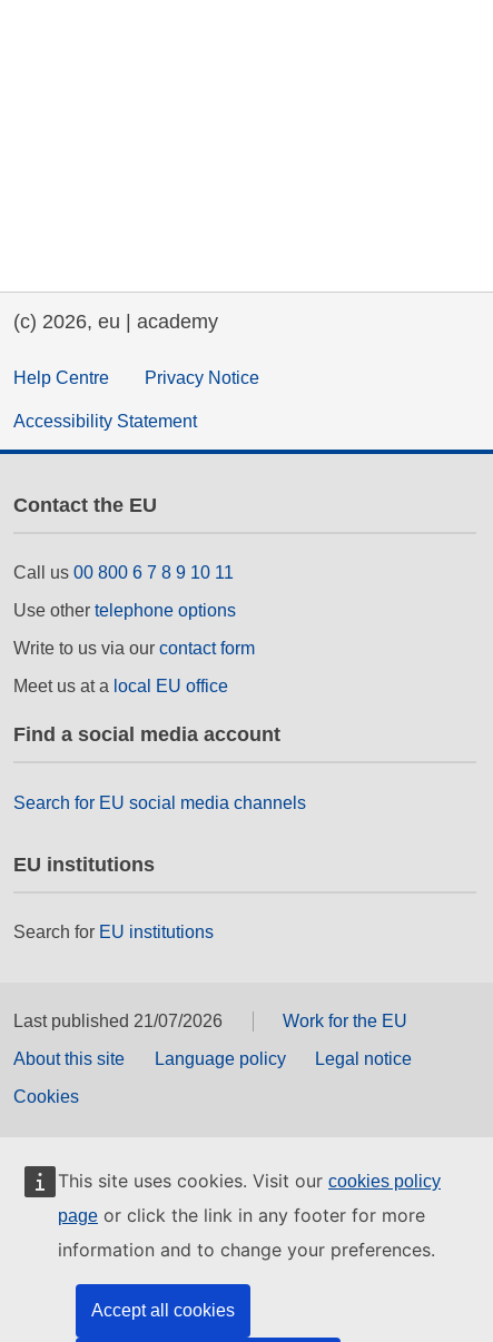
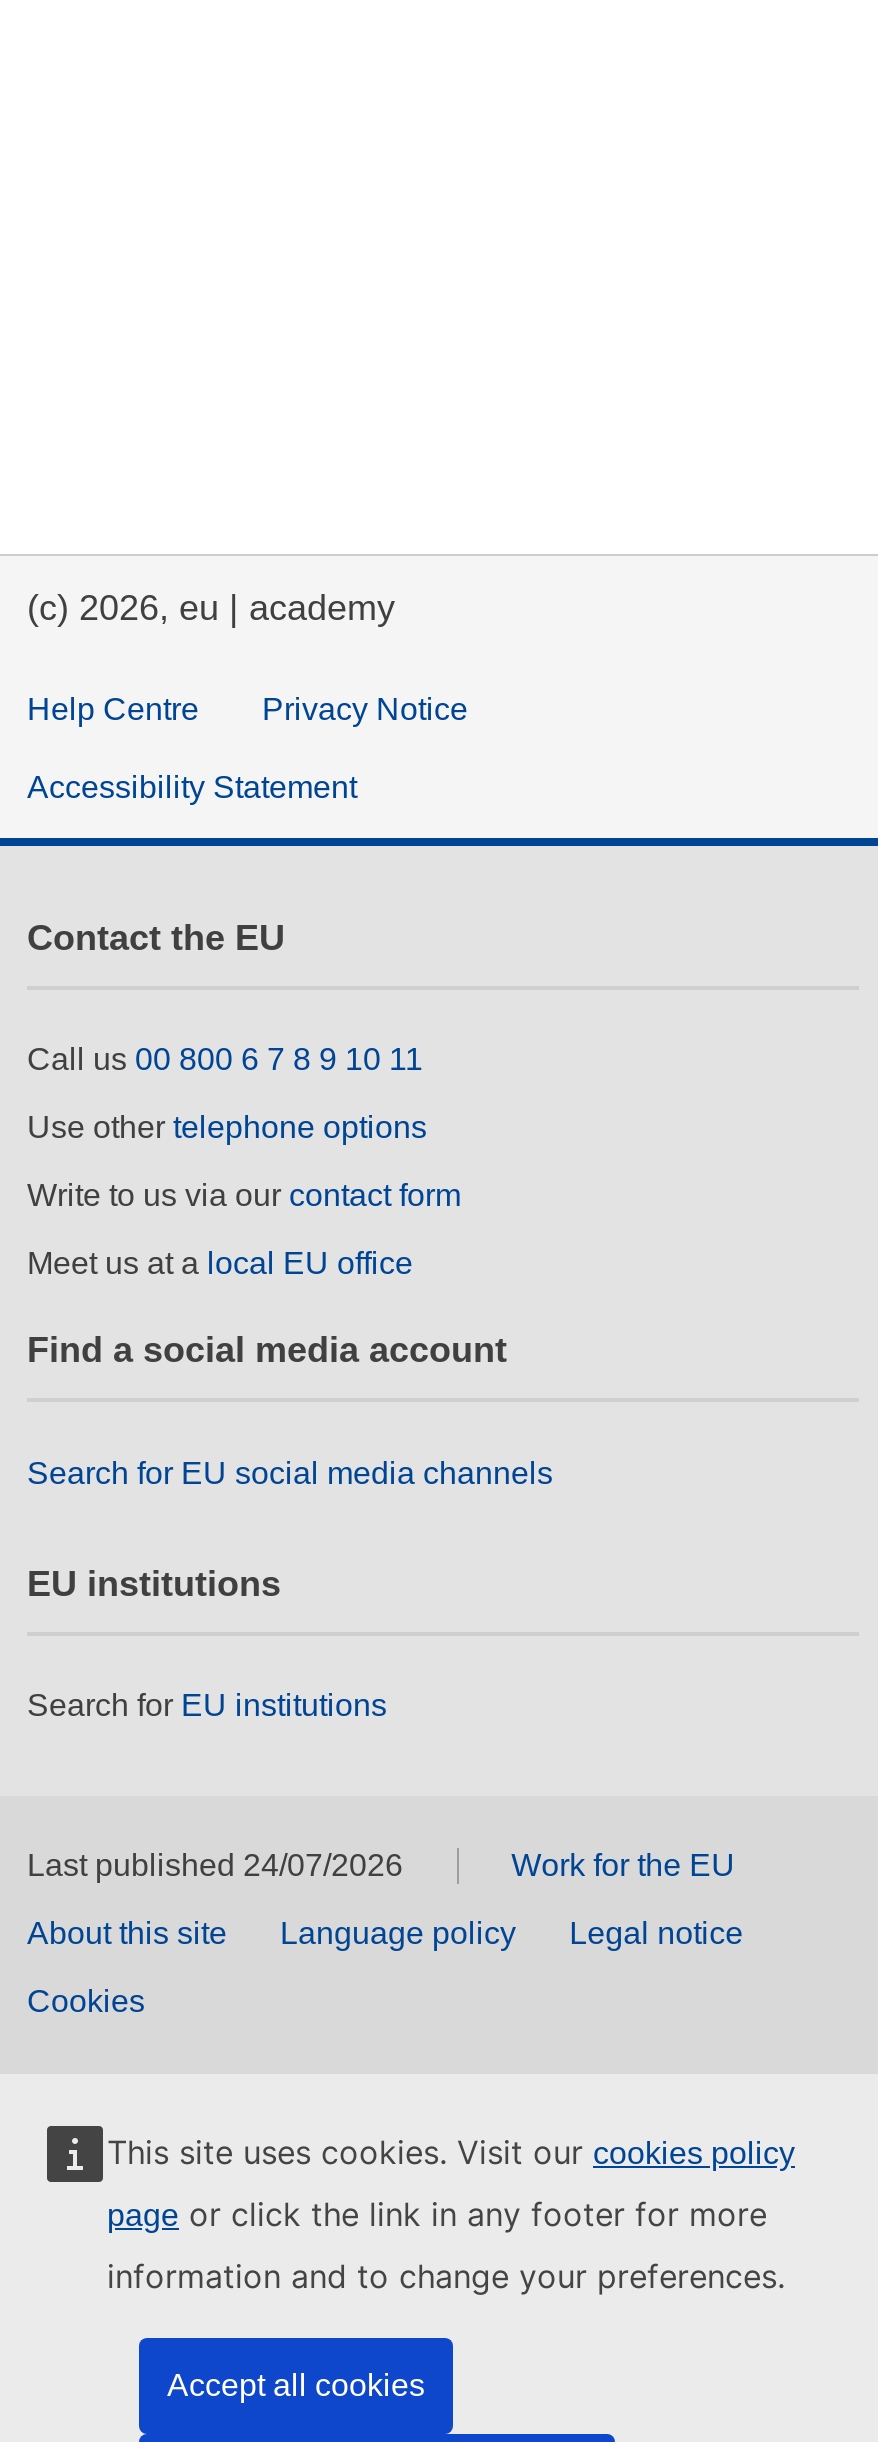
[13,1012,223,1031] Last published 21/07/2026 -> [27,1849,403,1883] Last published 24/07/2026

